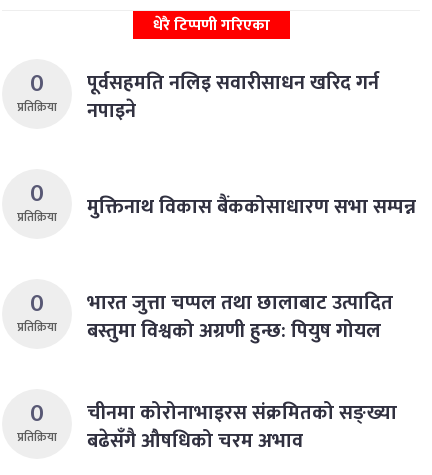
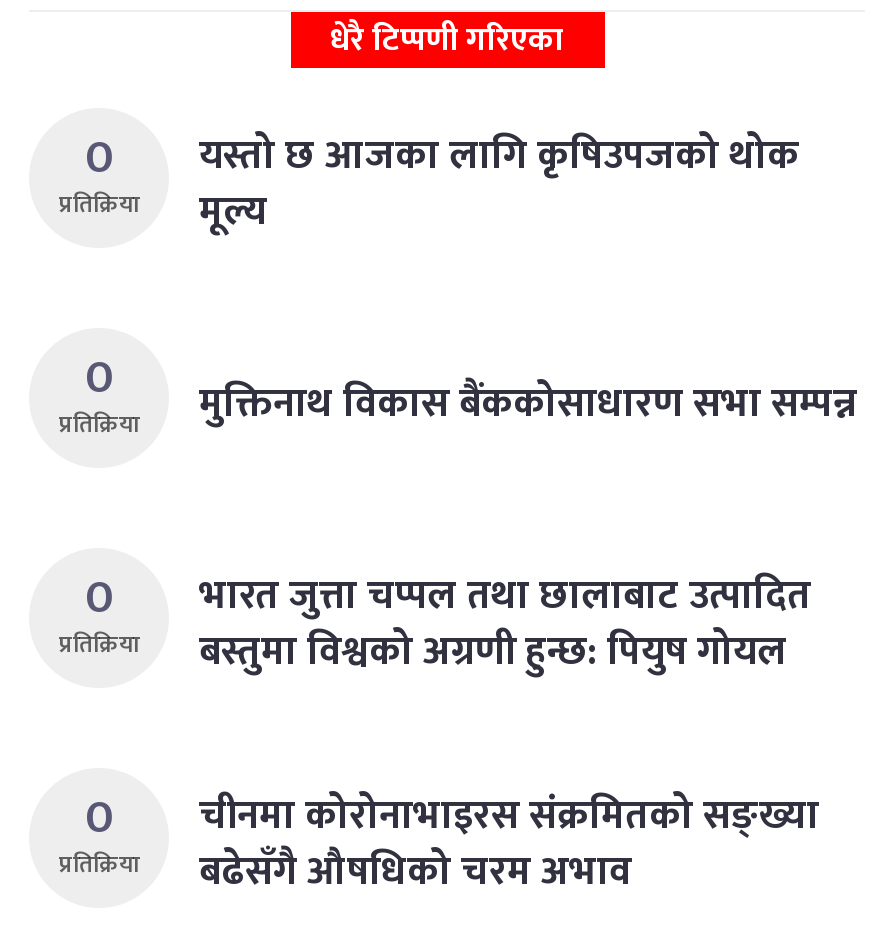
[87,66,379,128] पूर्वसहमति नलिइ सवारीसाधन खरिद गर्न | नपाइने -> [199,121,799,245] यस्तो छ आजका लागि कृषिउपजको थोक | मूल्य

